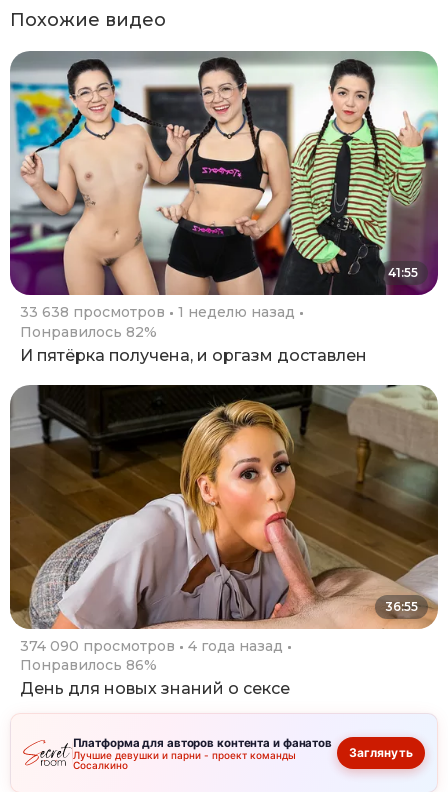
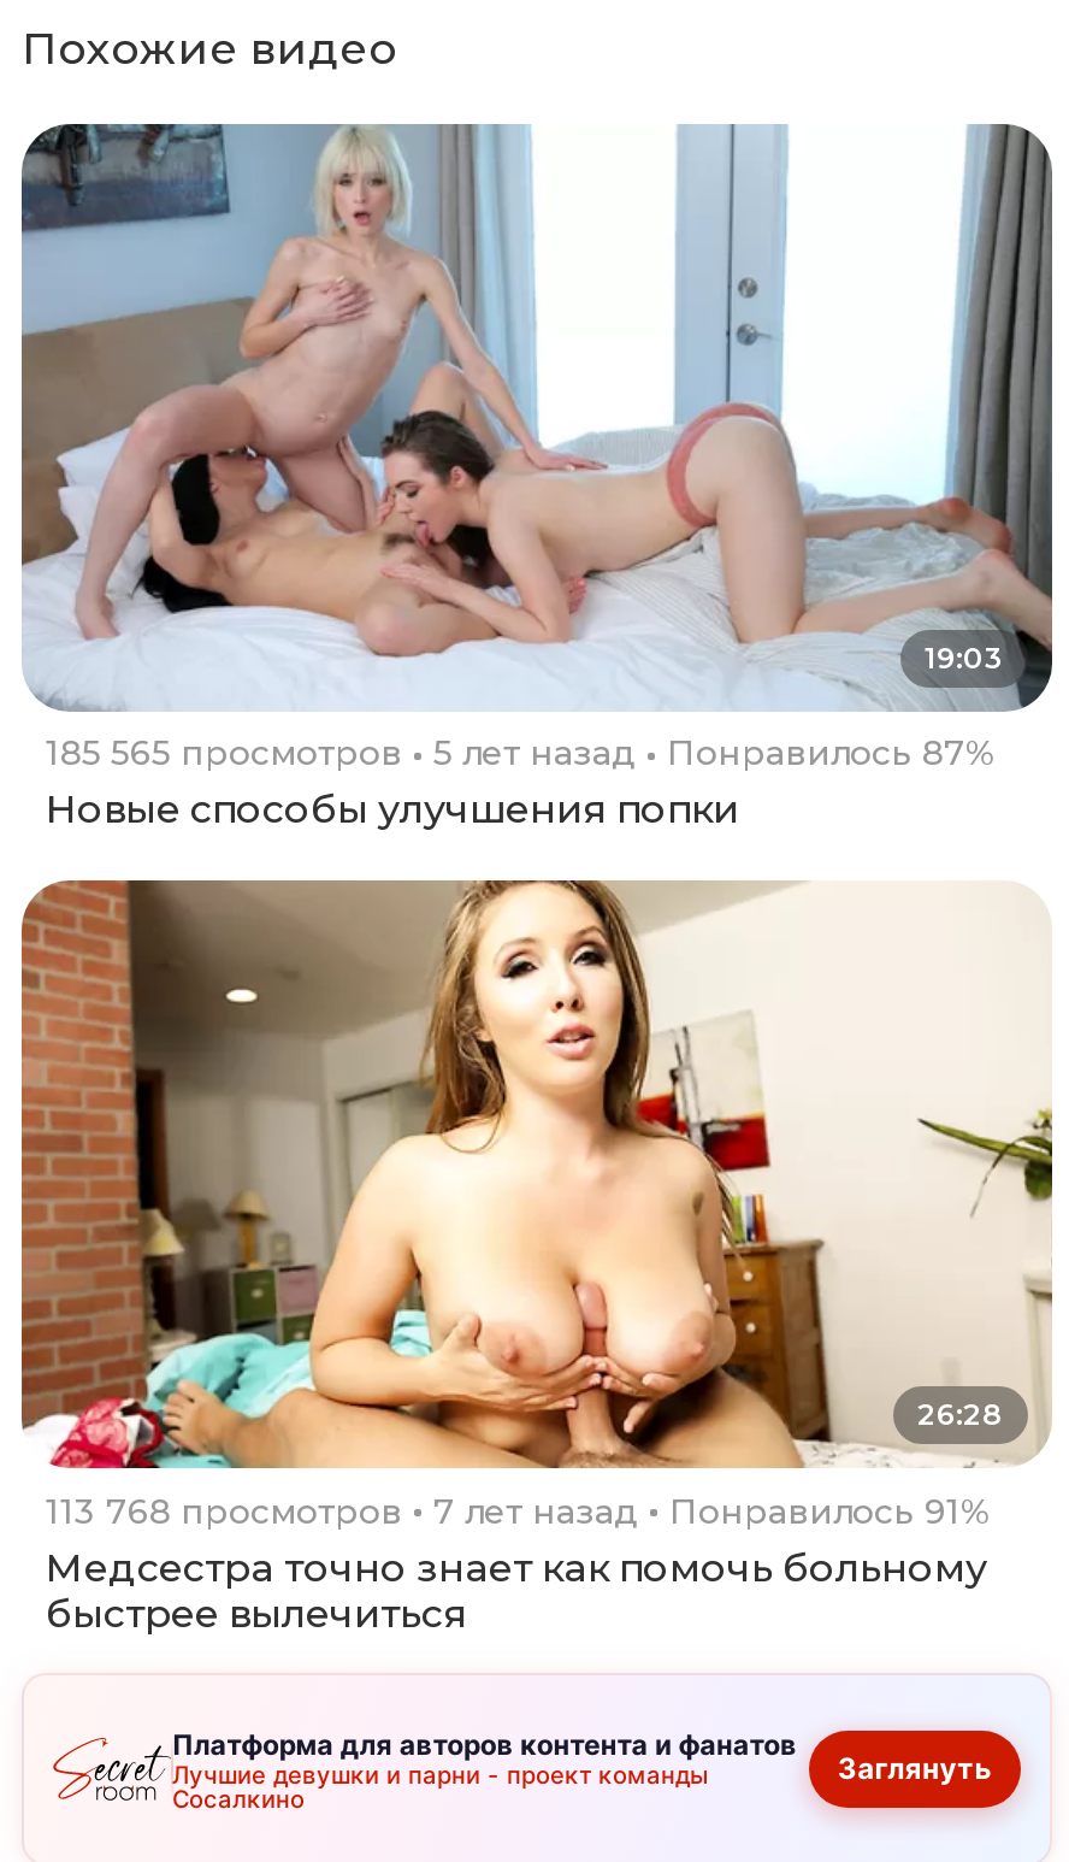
[9,50,439,296] [image] | 41:55 -> [22,124,1055,712] [image] | 19:03
[20,303,367,365] 33 638 просмотров | 1 неделю назад | Понравилось 82% | И пятёрка получена, и оргазм доставлен -> [46,732,997,833] 185 565 просмотров | 5 лет назад | Понравилось 87% | Новые способы улучшения попки
[9,384,439,626] [image] | 36:55 -> [19,885,1055,1468] [image] | 26:28
[20,637,290,698] 374 090 просмотров | 4 года назад | Понравилось 86% | День для новых знаний о сексе -> [46,1489,992,1636] 113 768 просмотров | 7 лет назад | Понравилось 91% | Медсестра точно знает как помочь больному | быстрее вылечиться

